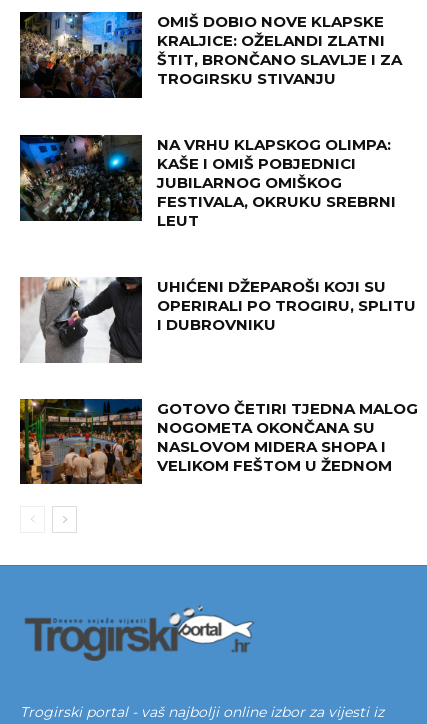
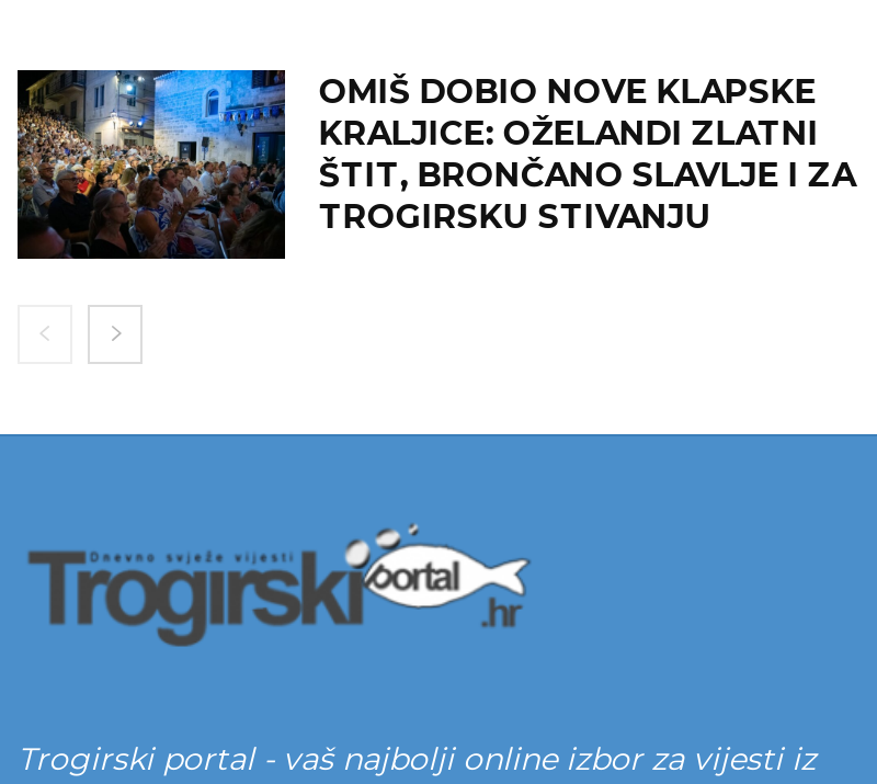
[19,134,416,334] [image] | NA VRHU KLAPSKOG OLIMPA: | KAŠE I OMIŠ POBJEDNICI | JUBILARNOG OMIŠKOG | FESTIVALA, OKRUKU SREBRNI | LEUT | UHIĆENI DŽEPAROŠI KOJI SU | OPERIRALI PO TROGIRU, SPLITU | I DUBROVNIKU -> none
[19,276,143,364] [image] -> none
[19,398,418,485] [image] | GOTOVO ČETIRI TJEDNA MALOG | NOGOMETA OKONČANA SU | NASLOVOM MIDERA SHOPA I | VELIKOM FEŠTOM U ŽEDNOM -> none

